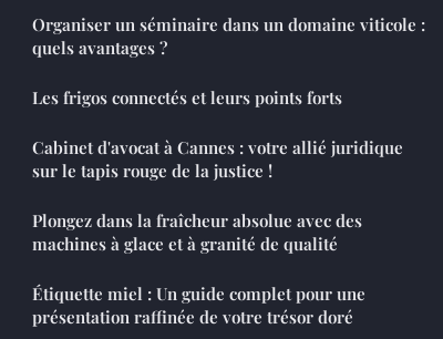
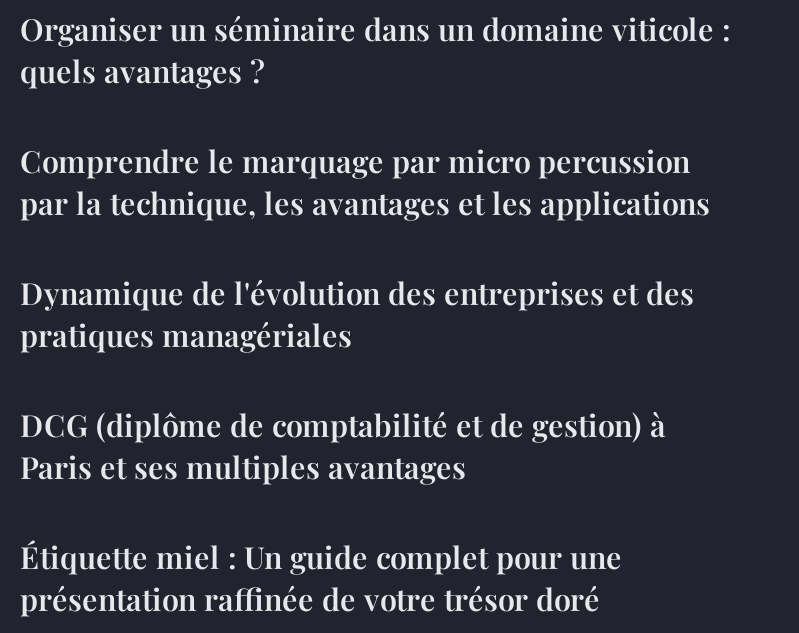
[32,86,342,108] Les frigos connectés et leurs points forts -> [20,141,710,223] Comprendre le marquage par micro percussion | par la technique, les avantages et les applications
[32,136,403,182] Cabinet d'avocat à Cannes : votre allié juridique | sur le tapis rouge de la justice ! -> [20,273,694,355] Dynamique de l'évolution des entreprises et des | pratiques managériales
[32,209,362,255] Plongez dans la fraîcheur absolue avec des | machines à glace et à granité de qualité -> [20,405,666,487] DCG (diplôme de comptabilité et de gestion) à | Paris et ses multiples avantages

